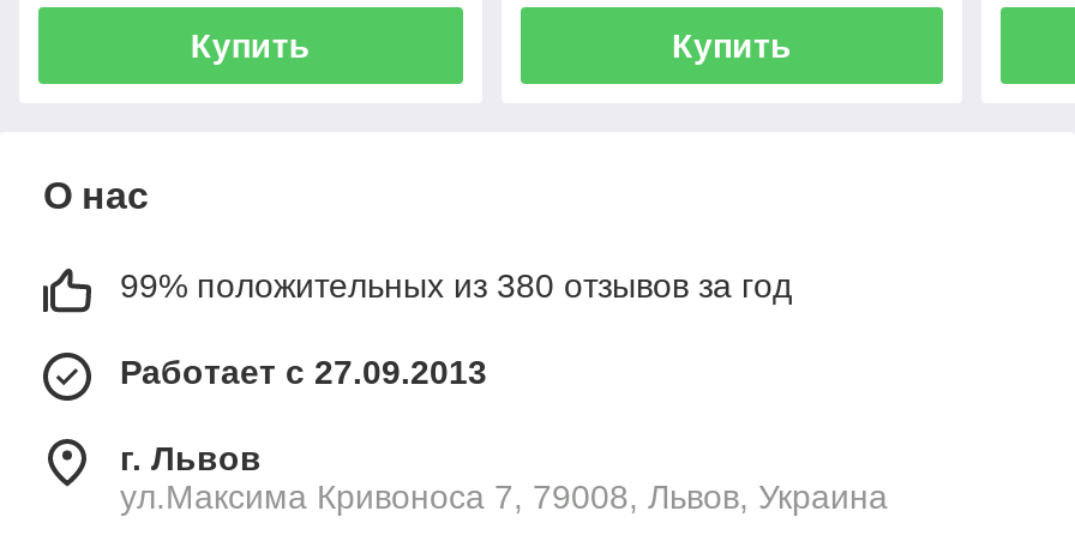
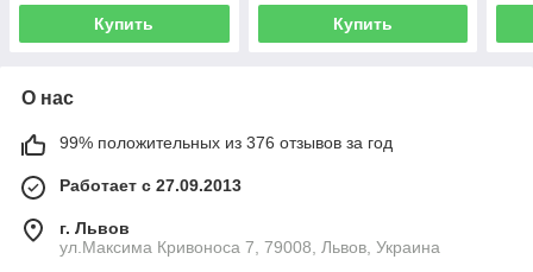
[120,266,792,304] 99% положительных из 380 отзывов за год -> [59,133,393,152] 99% положительных из 376 отзывов за год

